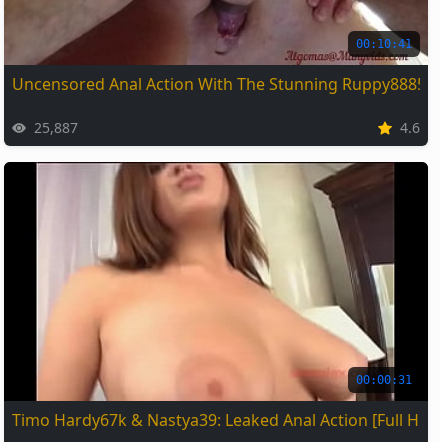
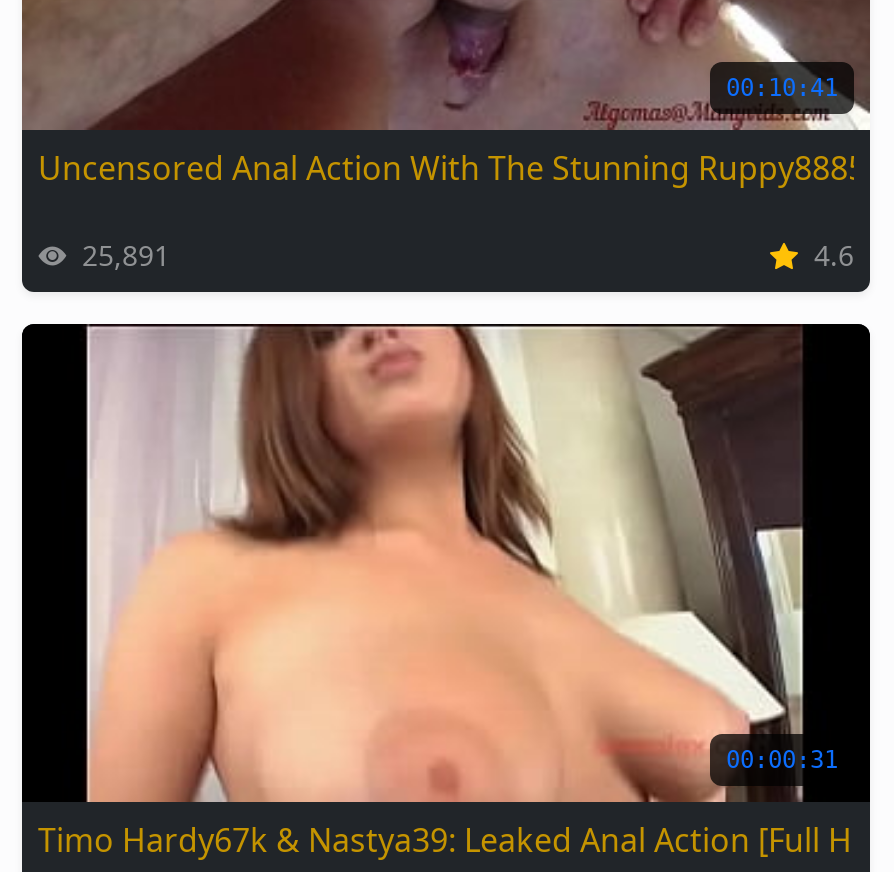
[30,118,78,137] 25,887 -> [74,236,170,274] 25,891

